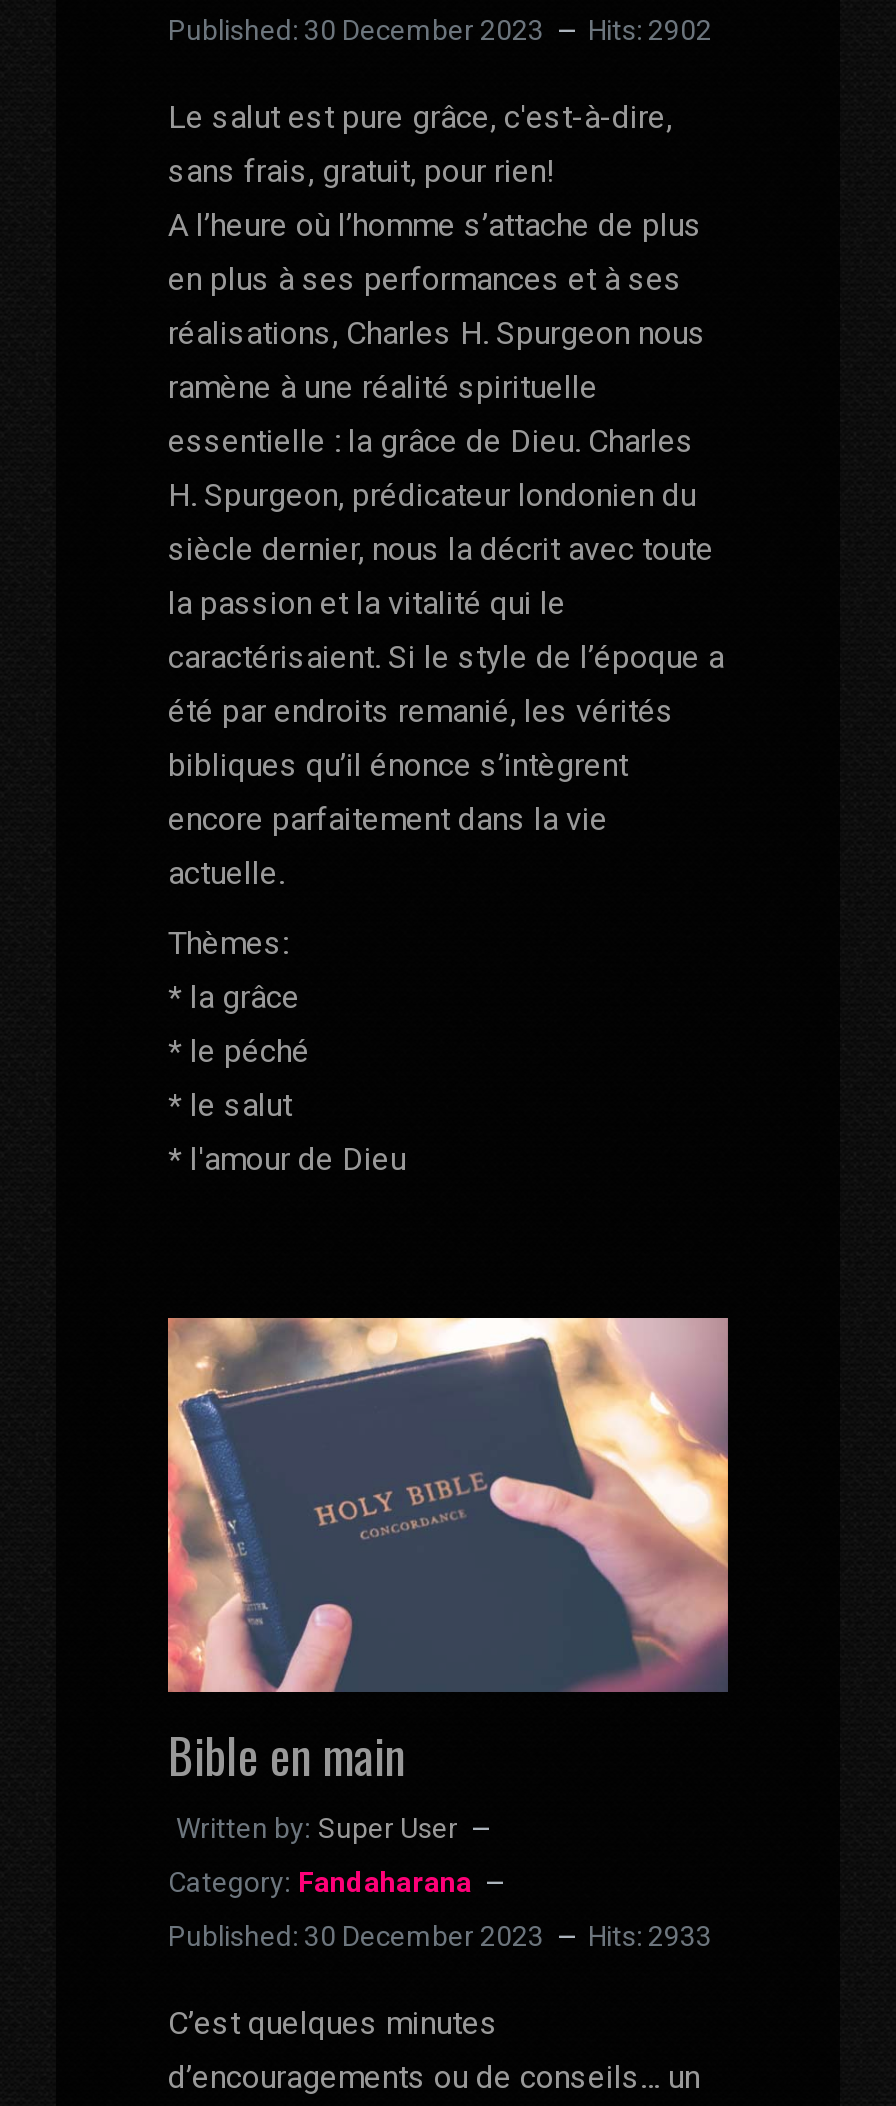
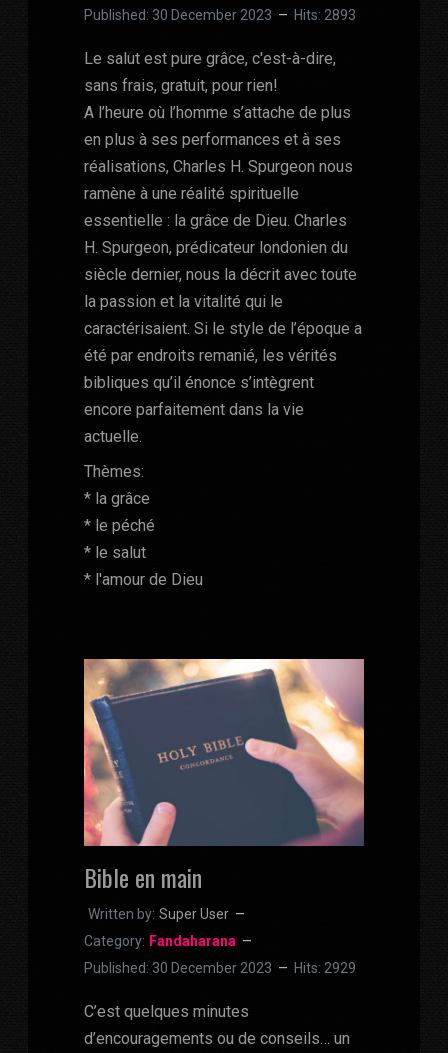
[168,15,712,47] Published: 30 December 2023 Hits: 2902 -> [84,7,356,23] Published: 30 December 2023 Hits: 2893
[168,1920,712,1952] Published: 30 December 2023 Hits: 2933 -> [84,960,356,976] Published: 30 December 2023 Hits: 2929

